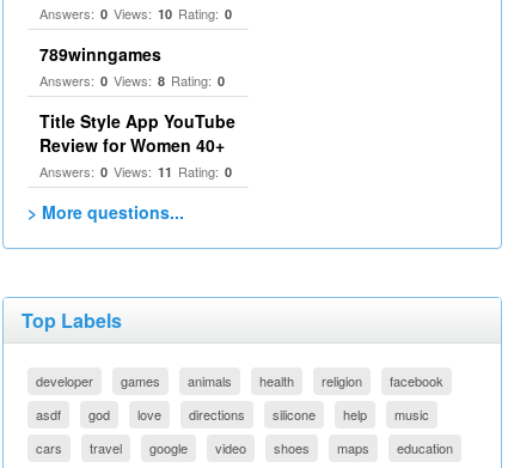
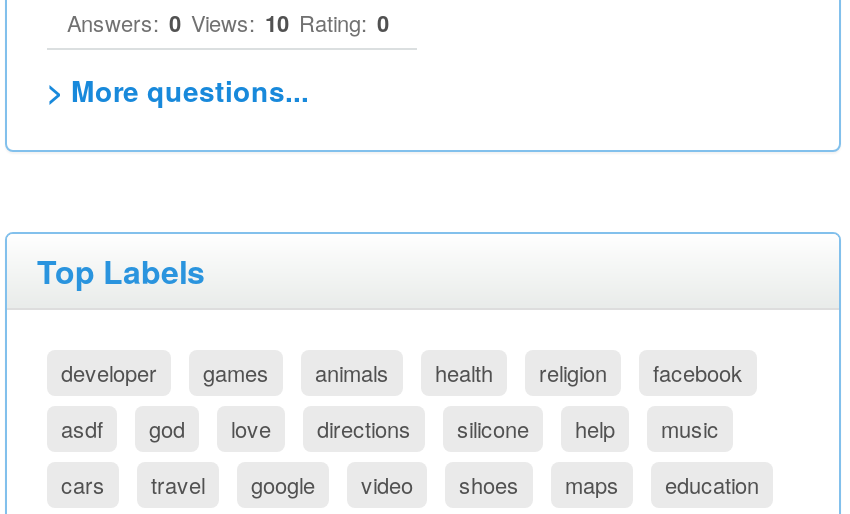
[39,42,235,181] 789winngames | Answers: 0 Views: 8 Rating: 0 | Title Style App YouTube | Review for Women 40+ | Answers: 0 Views: 11 Rating: 0 -> none

